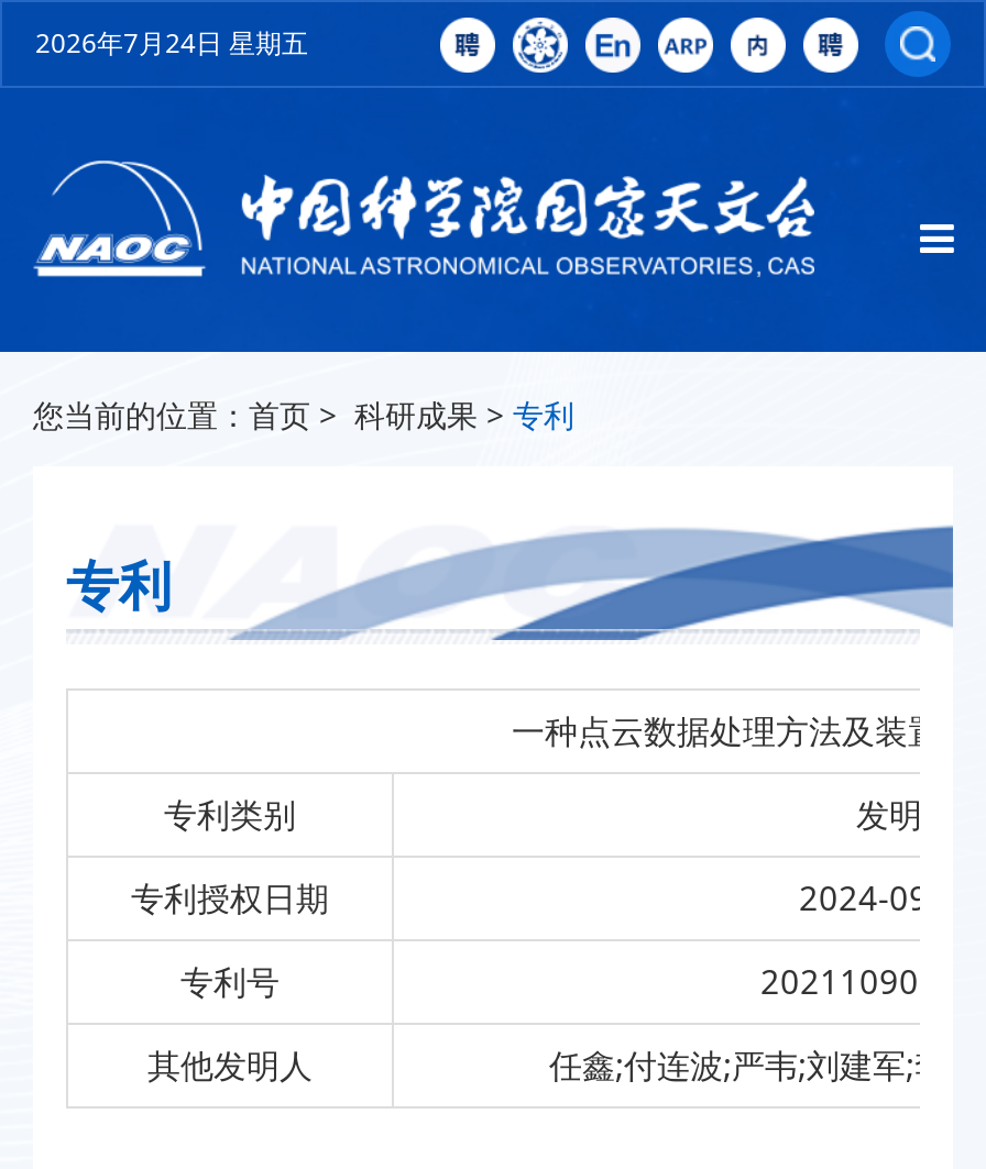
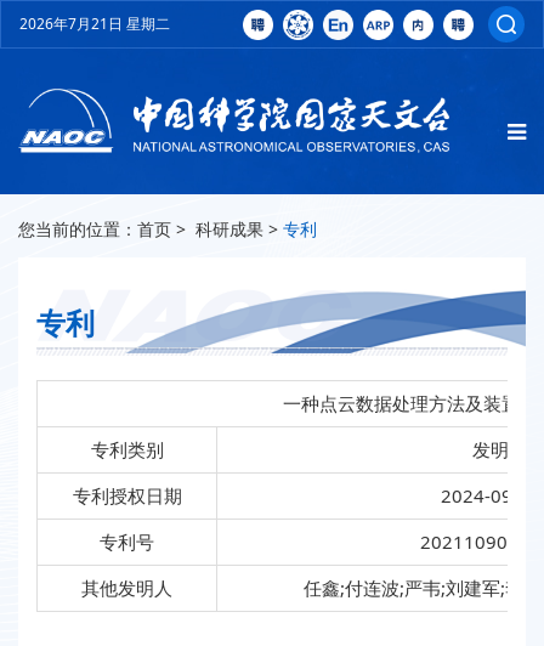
[35,24,308,62] 2026年7月24日 星期五 -> [19,13,170,34] 2026年7月21日 星期二

